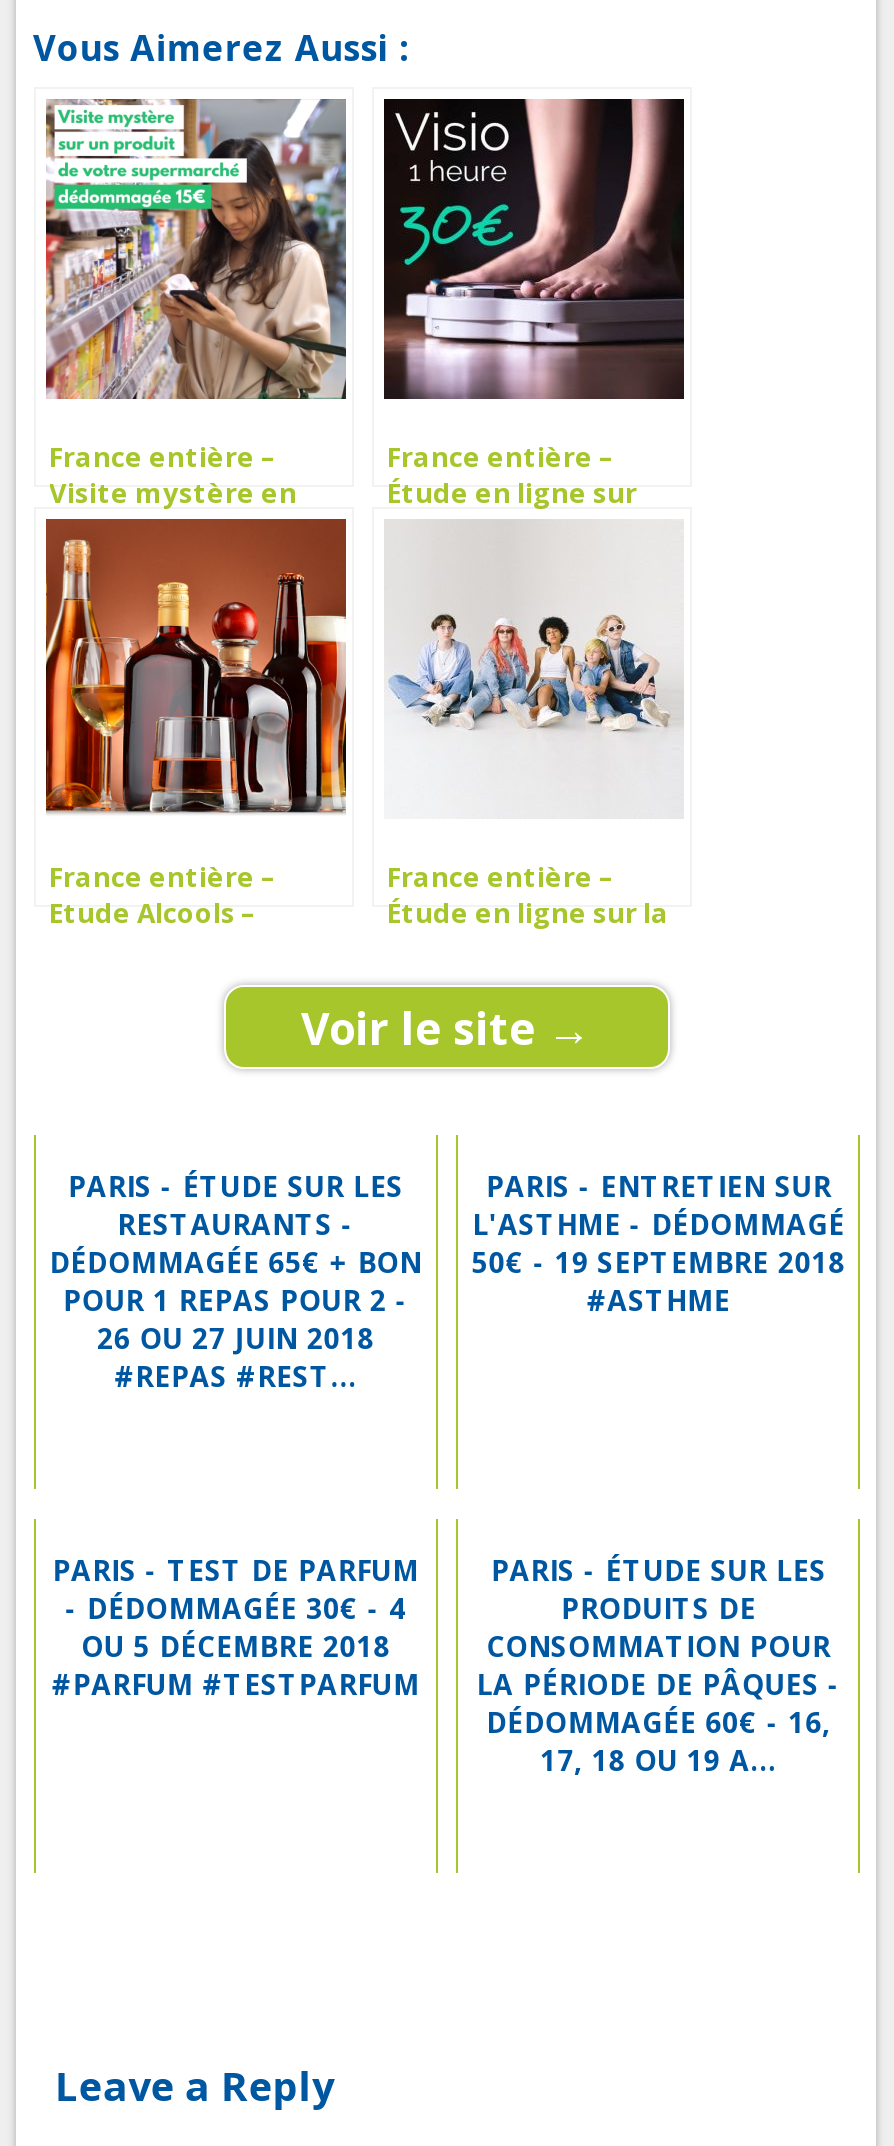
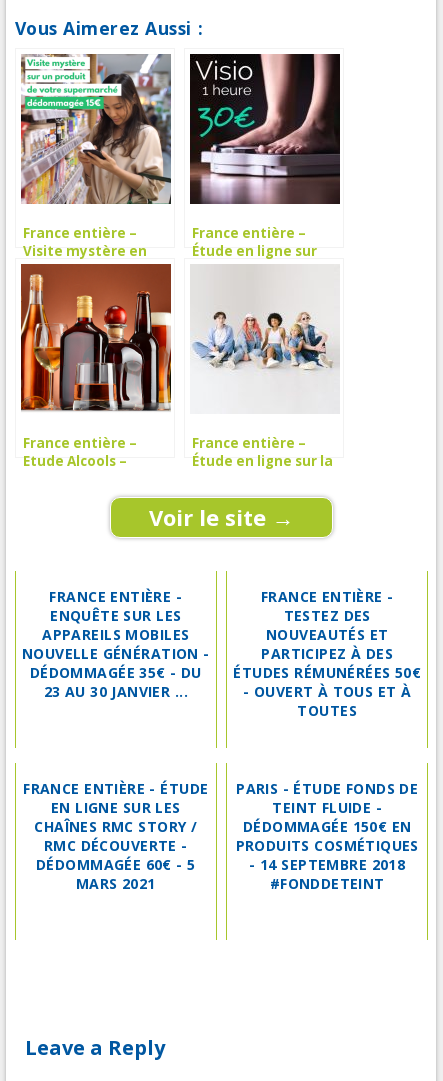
[49,1167,422,1395] PARIS - ÉTUDE SUR LES | RESTAURANTS - | DÉDOMMAGÉE 65€ + BON | POUR 1 REPAS POUR 2 - | 26 OU 27 JUIN 2018 | #REPAS #REST... -> [22,587,210,701] FRANCE ENTIÈRE - | ENQUÊTE SUR LES | APPAREILS MOBILES | NOUVELLE GÉNÉRATION - | DÉDOMMAGÉE 35€ - DU | 23 AU 30 JANVIER ...
[472,1167,845,1319] PARIS - ENTRETIEN SUR | L'ASTHME - DÉDOMMAGÉ | 50€ - 19 SEPTEMBRE 2018 | #ASTHME -> [233,587,421,720] FRANCE ENTIÈRE - | TESTEZ DES | NOUVEAUTÉS ET | PARTICIPEZ À DES | ÉTUDES RÉMUNÉRÉES 50€ | - OUVERT À TOUS ET À | TOUTES
[52,1551,420,1703] PARIS - TEST DE PARFUM | - DÉDOMMAGÉE 30€ - 4 | OU 5 DÉCEMBRE 2018 | #PARFUM #TESTPARFUM -> [23,779,208,893] FRANCE ENTIÈRE - ÉTUDE | EN LIGNE SUR LES | CHAÎNES RMC STORY / | RMC DÉCOUVERTE - | DÉDOMMAGÉE 60€ - 5 | MARS 2021
[476,1551,841,1779] PARIS - ÉTUDE SUR LES | PRODUITS DE | CONSOMMATION POUR | LA PÉRIODE DE PÂQUES - | DÉDOMMAGÉE 60€ - 16, | 17, 18 OU 19 A... -> [235,779,419,893] PARIS - ÉTUDE FONDS DE | TEINT FLUIDE - | DÉDOMMAGÉE 150€ EN | PRODUITS COSMÉTIQUES | - 14 SEPTEMBRE 2018 | #FONDDETEINT

